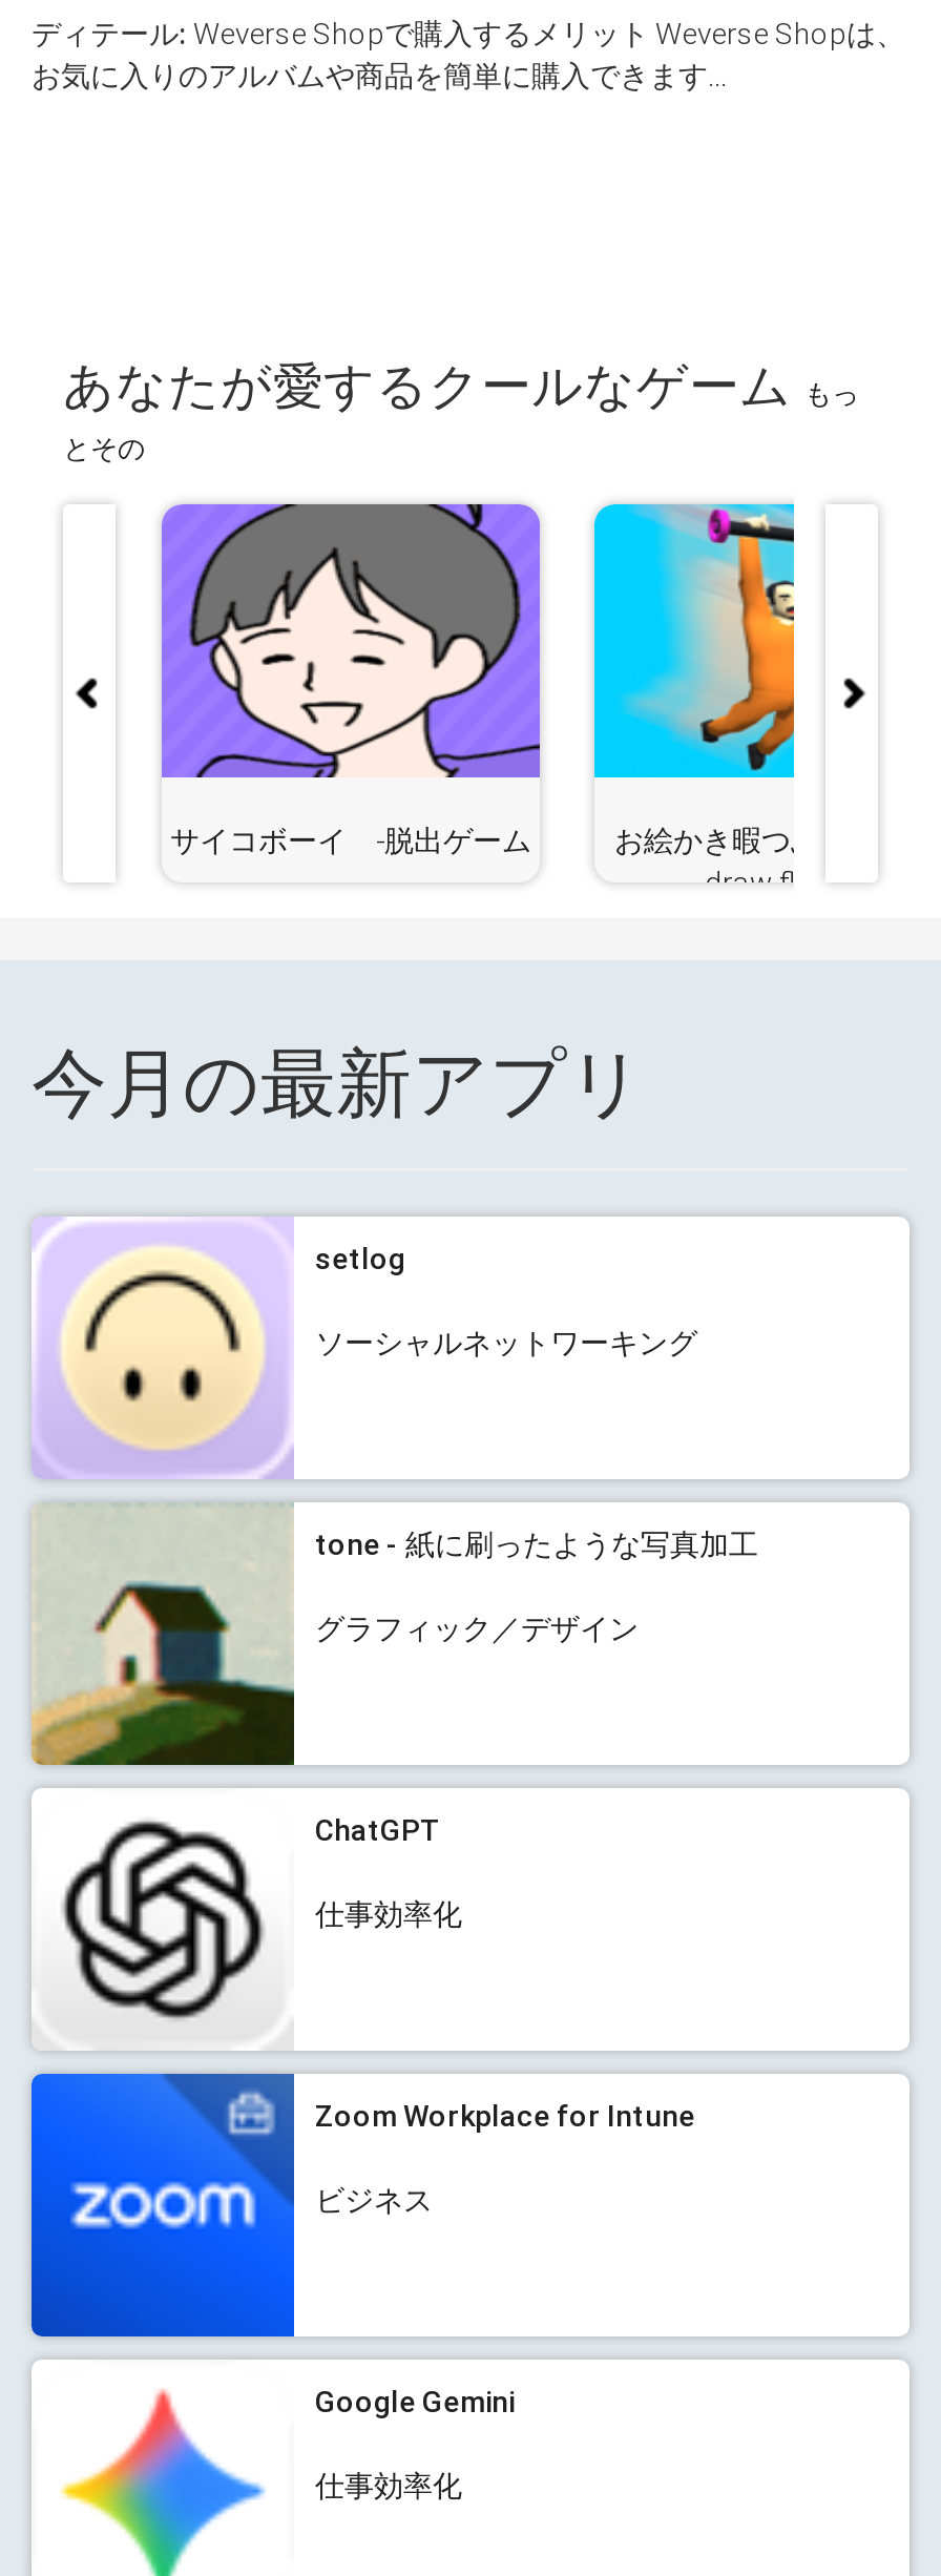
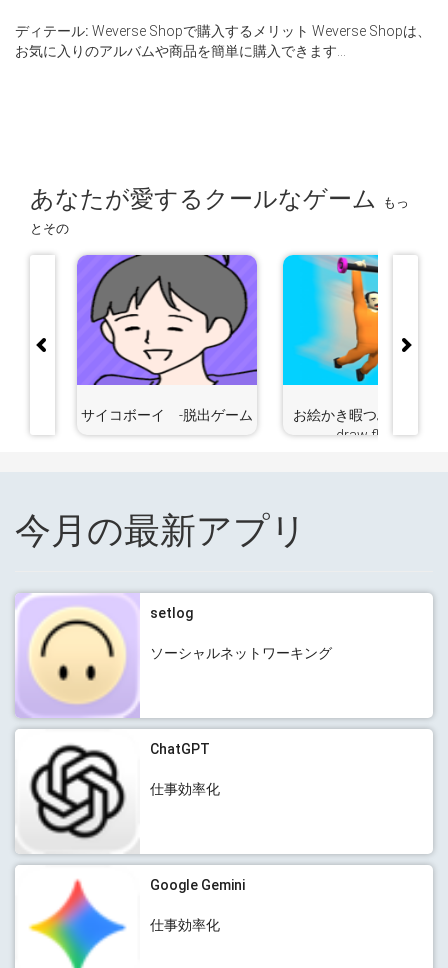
[29,1502,758,1767] [image] | tone - 紙に刷ったような写真加工 | グラフィック／デザイン -> none
[29,2072,695,2339] [image] | Zoom Workplace for Intune | ビジネス -> none

